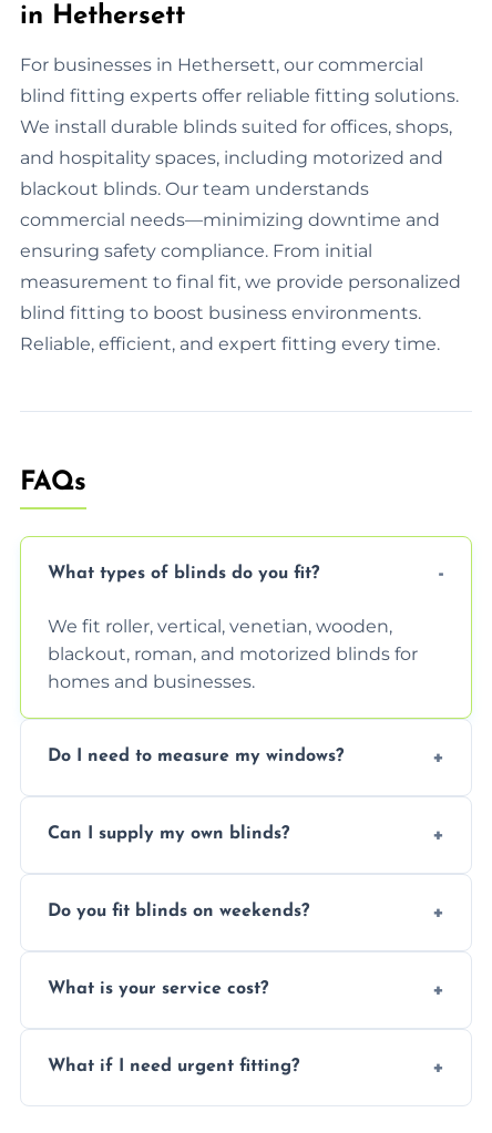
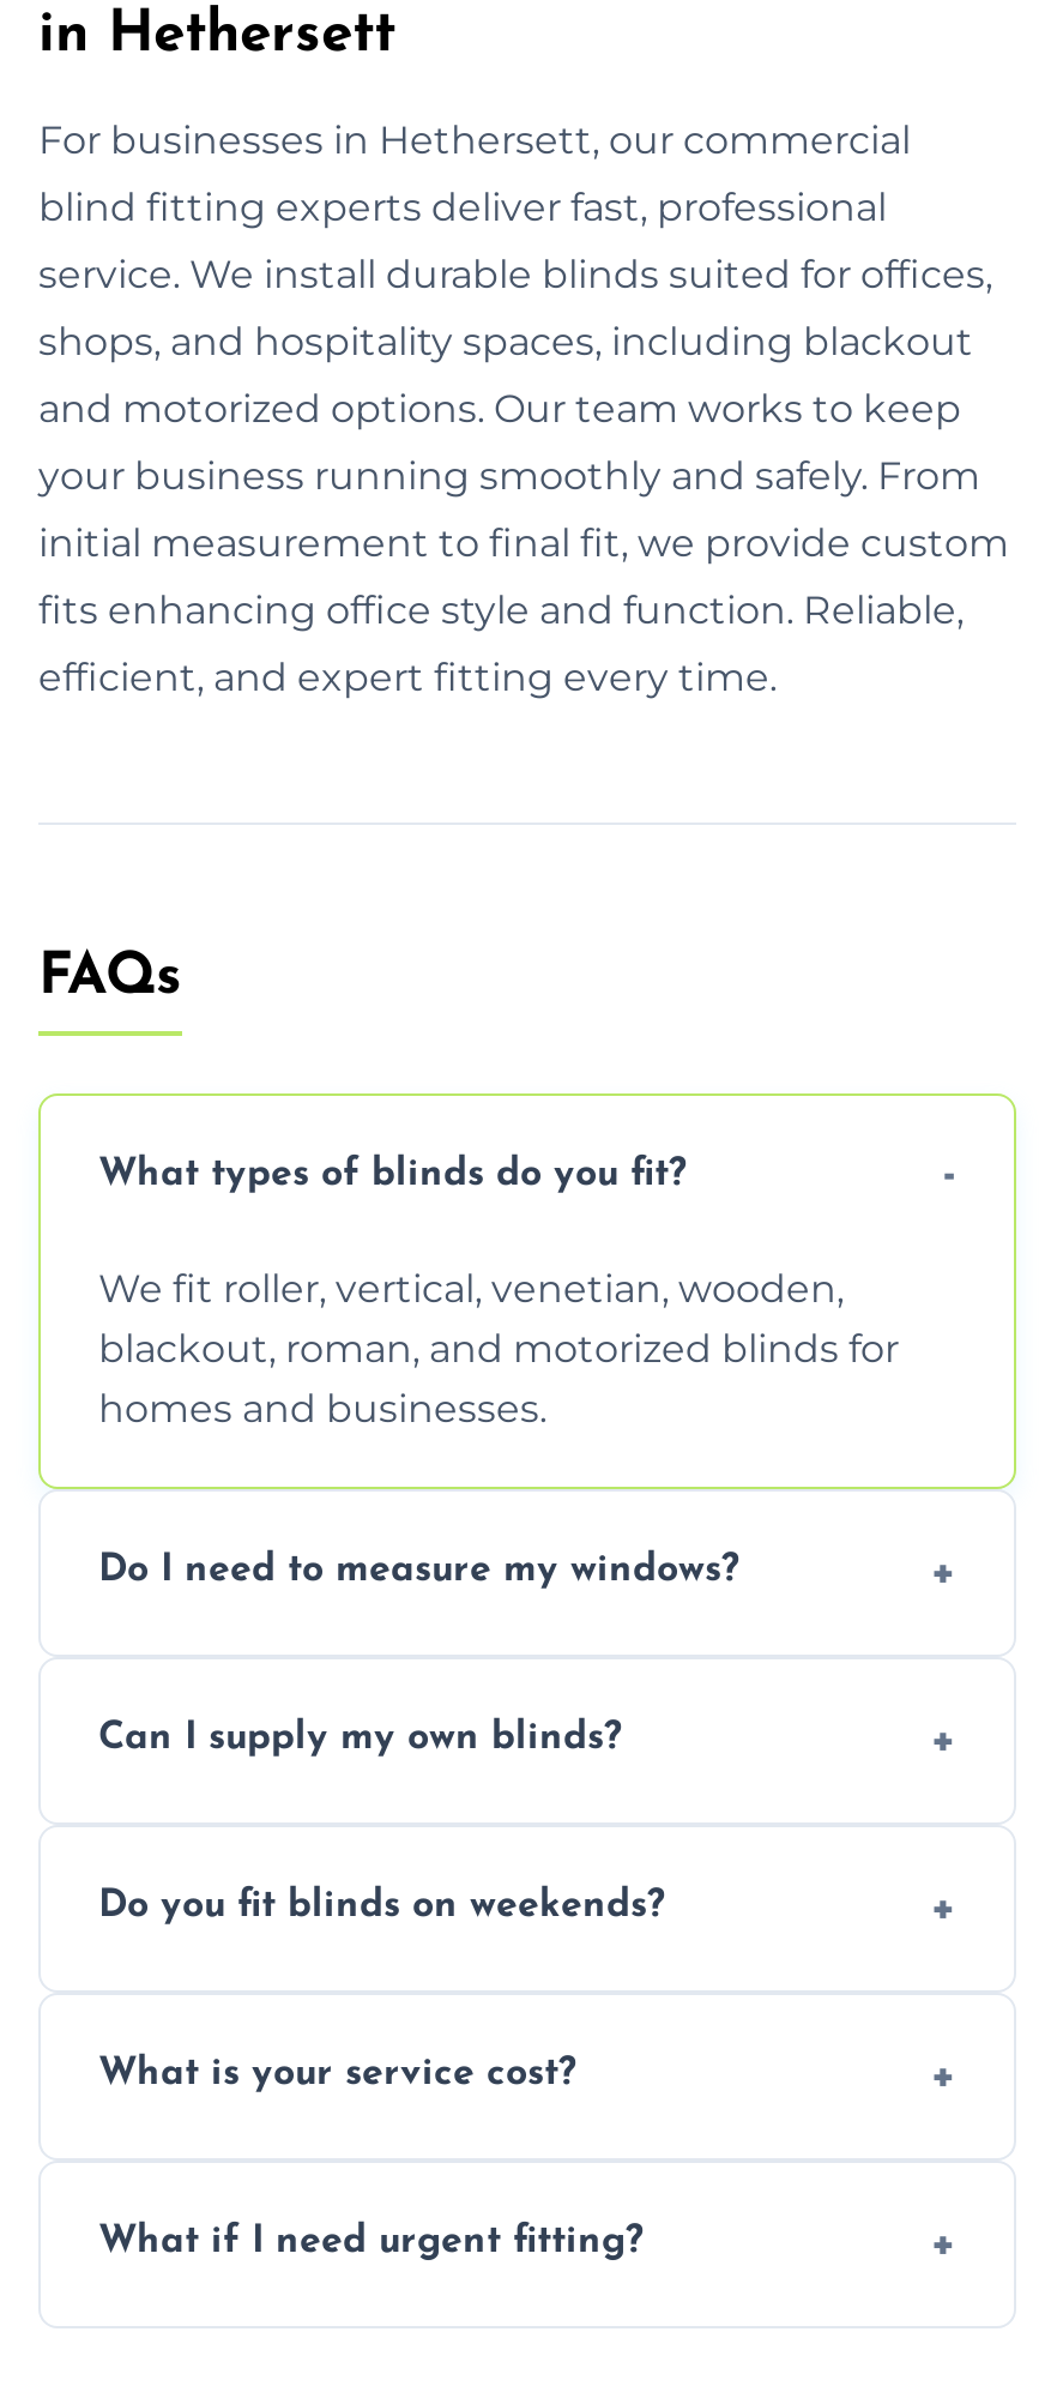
[20,85,461,354] blind fitting experts offer reliable fitting solutions. | We install durable blinds suited for offices, shops, | and hospitality spaces, including motorized and | blackout blinds. Our team understands | commercial needs—minimizing downtime and | ensuring safety compliance. From initial | measurement to final fit, we provide personalized | blind fitting to boost business environments. | Reliable, efficient, and expert fitting every time. -> [38,184,1009,699] blind fitting experts deliver fast, professional | service. We install durable blinds suited for offices, | shops, and hospitality spaces, including blackout | and motorized options. Our team works to keep | your business running smoothly and safely. From | initial measurement to final fit, we provide custom | fits enhancing office style and function. Reliable, | efficient, and expert fitting every time.

